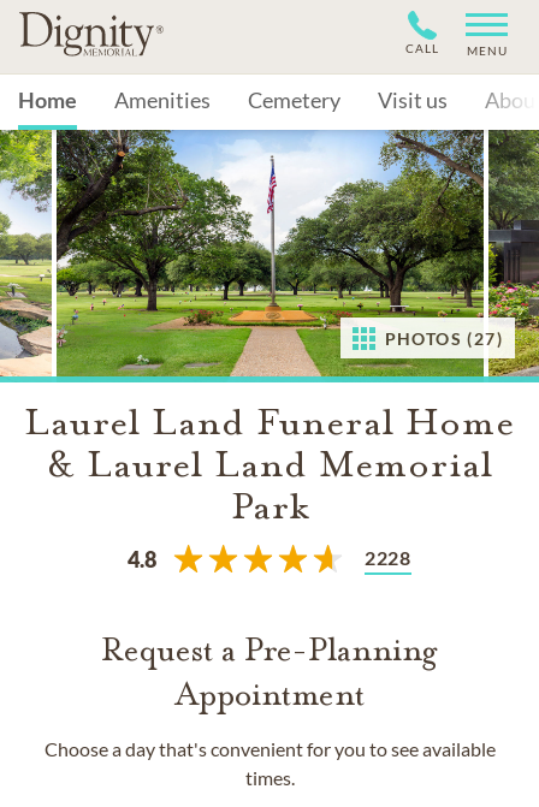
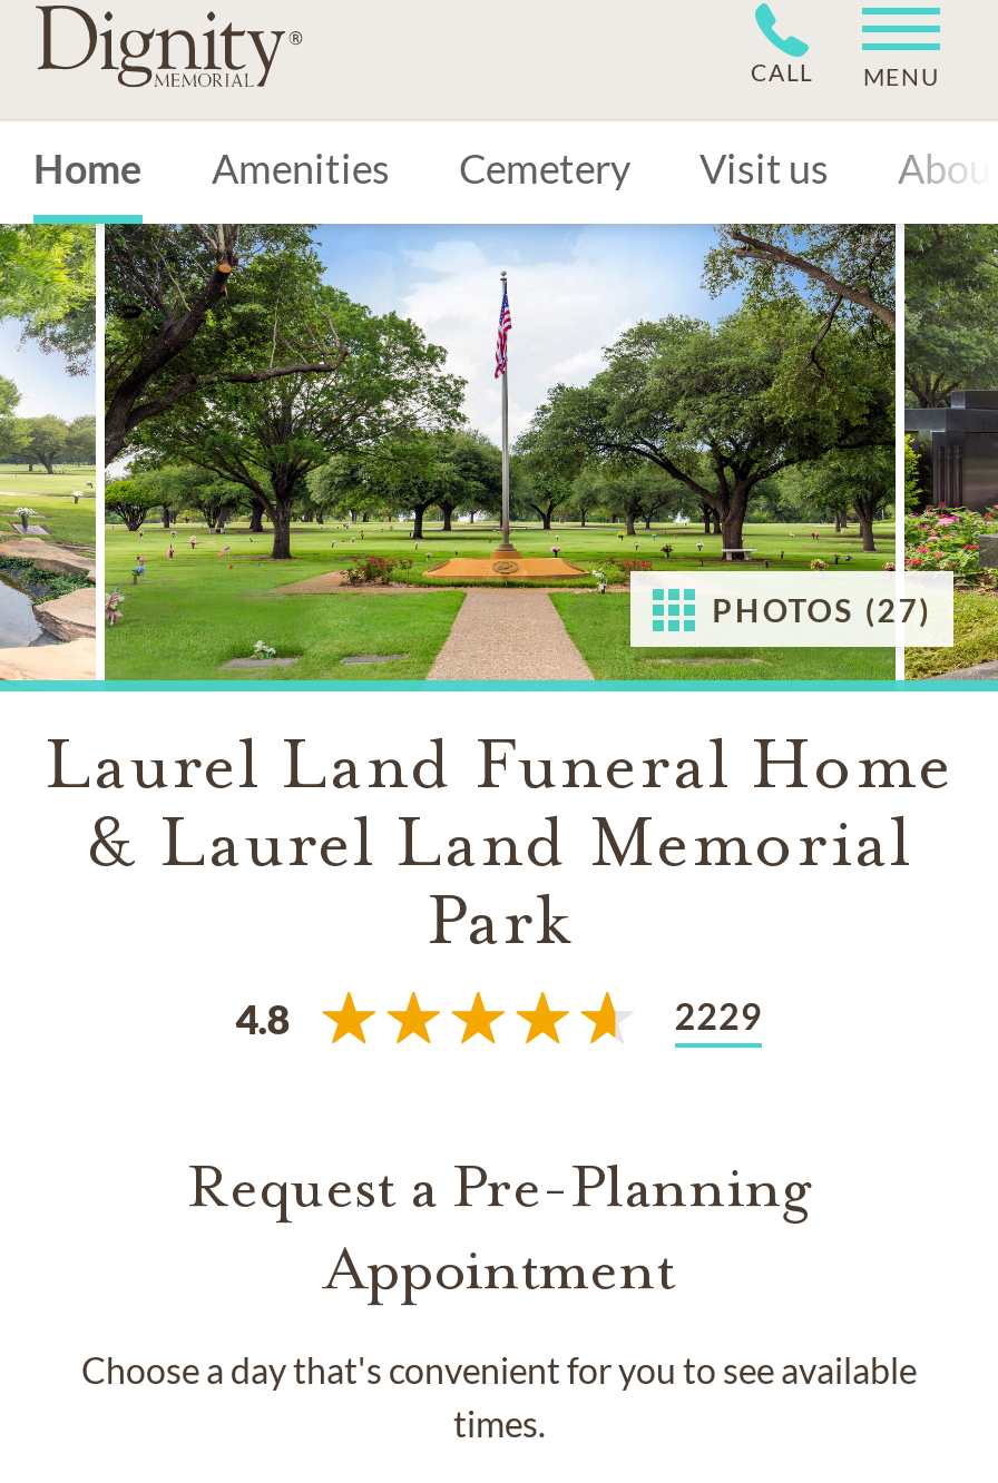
[364,546,412,569] 2228 -> [674,994,763,1037] 2229

